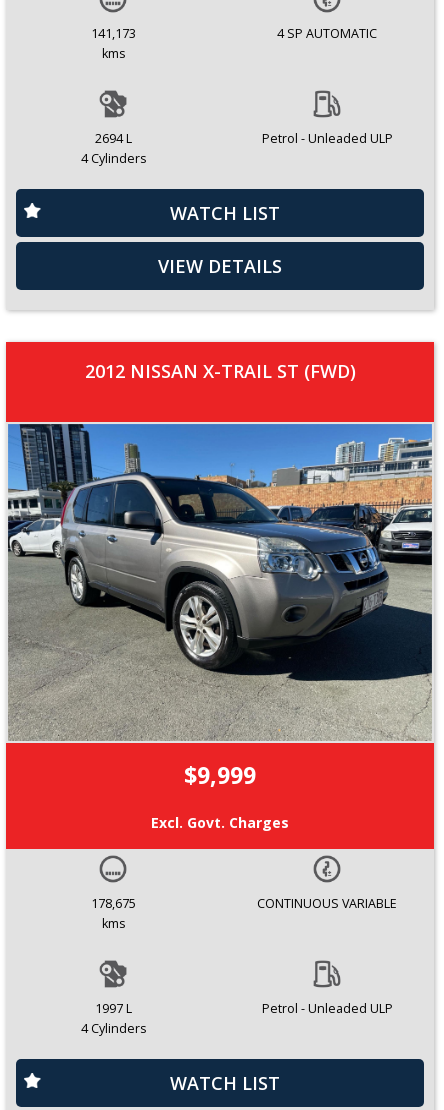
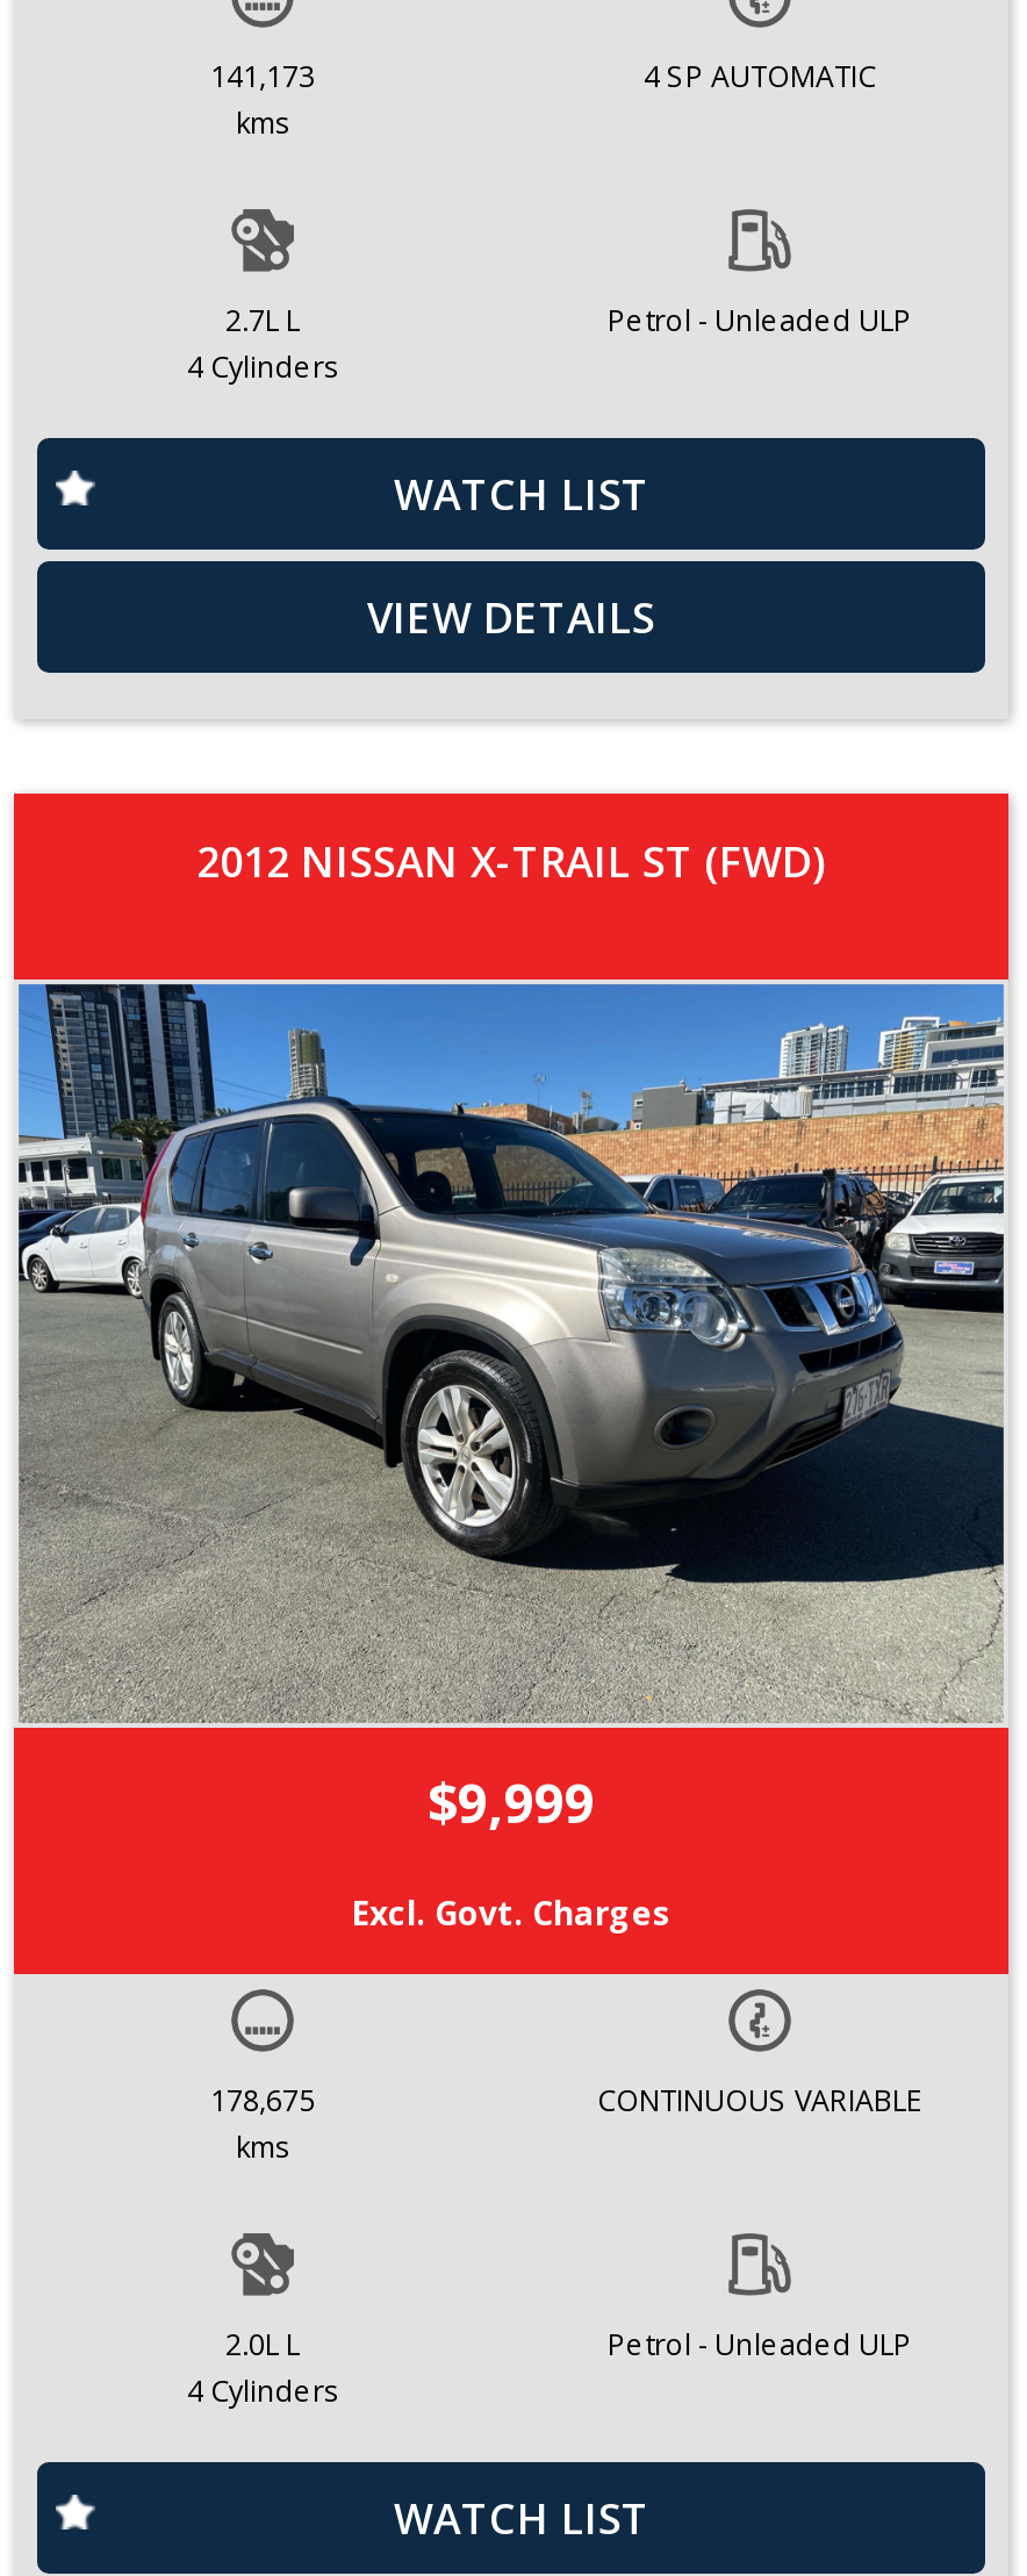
[94,130,131,147] 2694 L -> [225,301,300,341] 2.7L L
[94,1000,131,1017] 1997 L -> [225,2325,300,2364] 2.0L L

